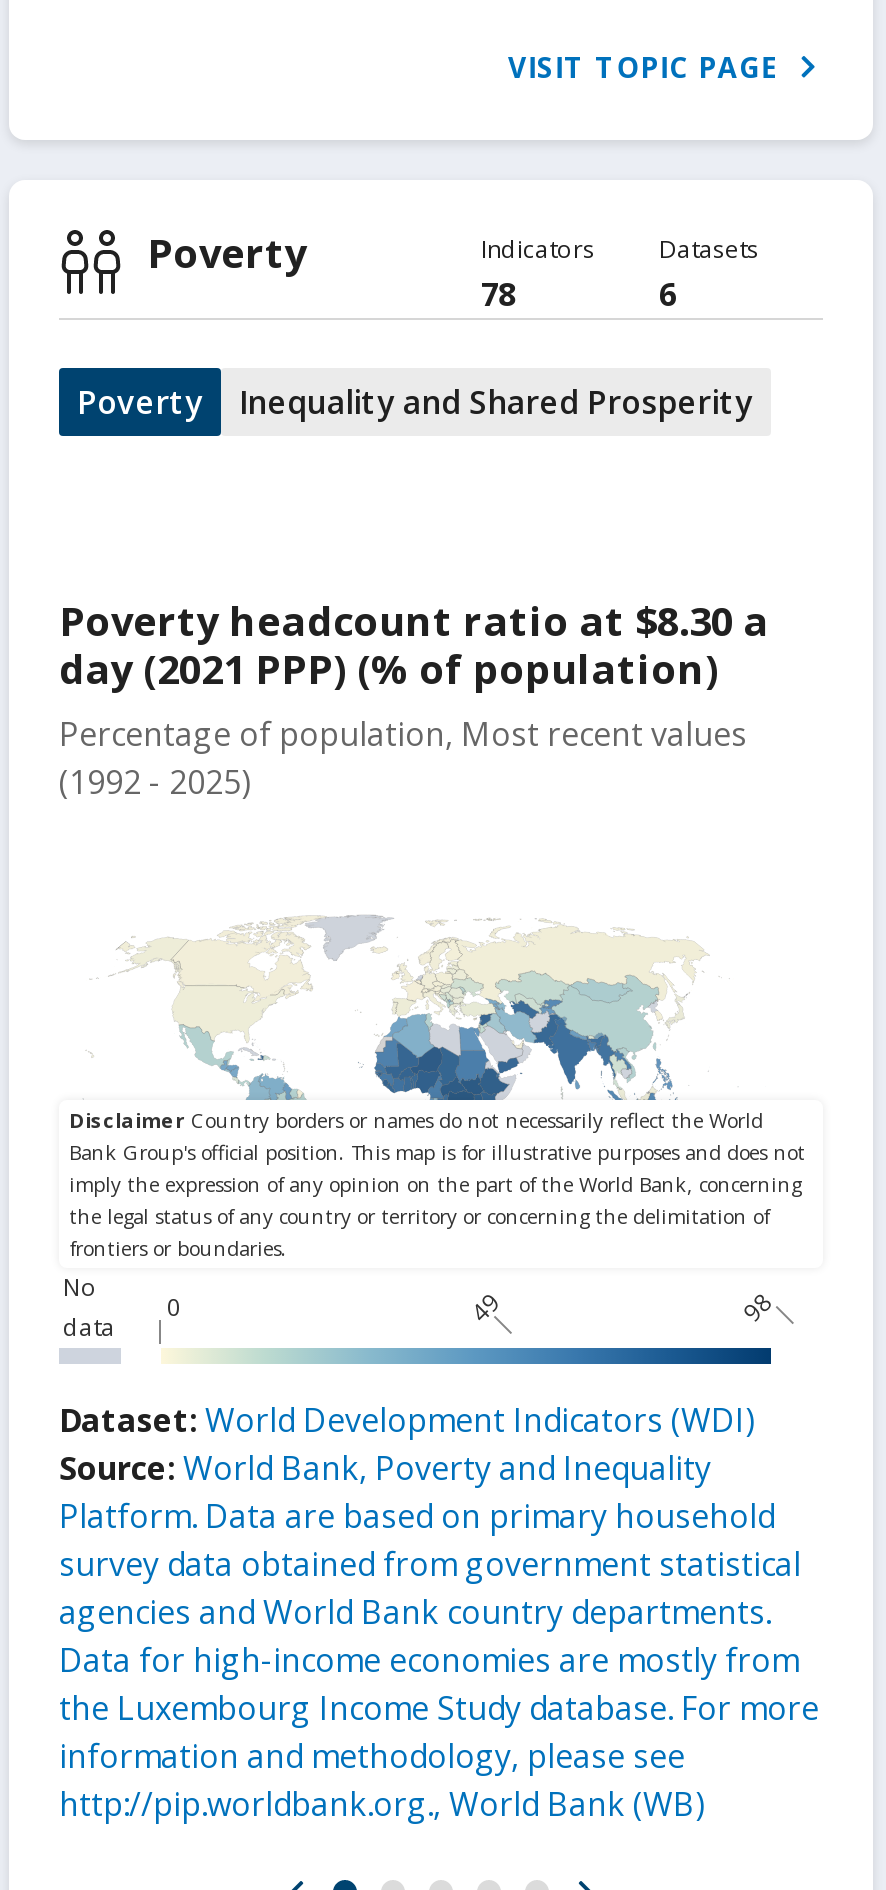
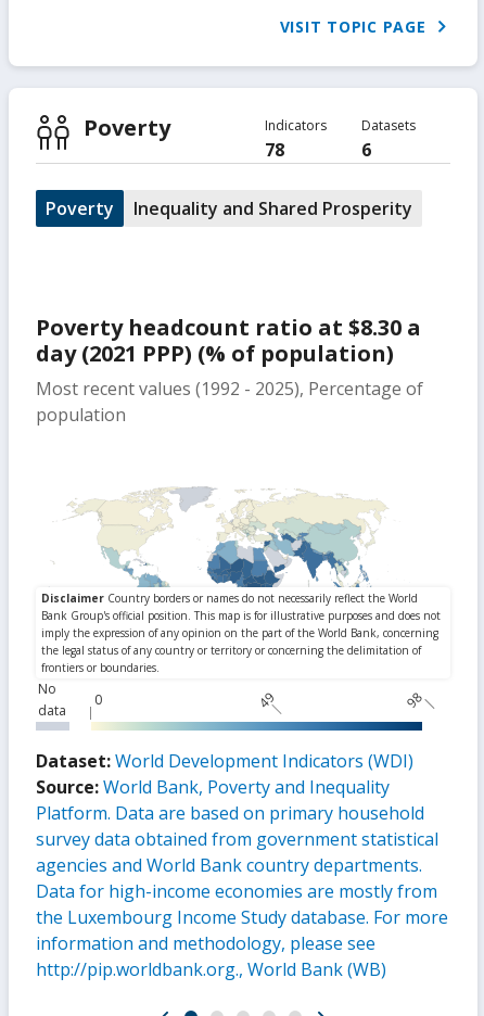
[59,712,747,804] Percentage of population, Most recent values | (1992 - 2025) -> [36,377,423,427] Most recent values (1992 - 2025), Percentage of | population

